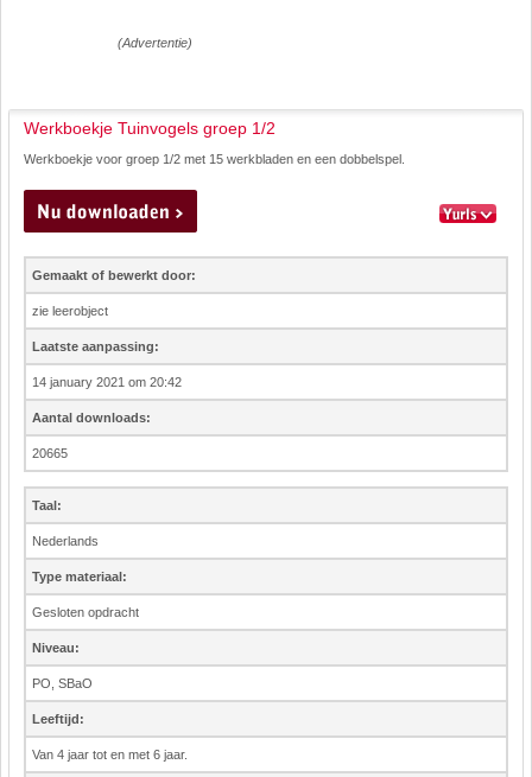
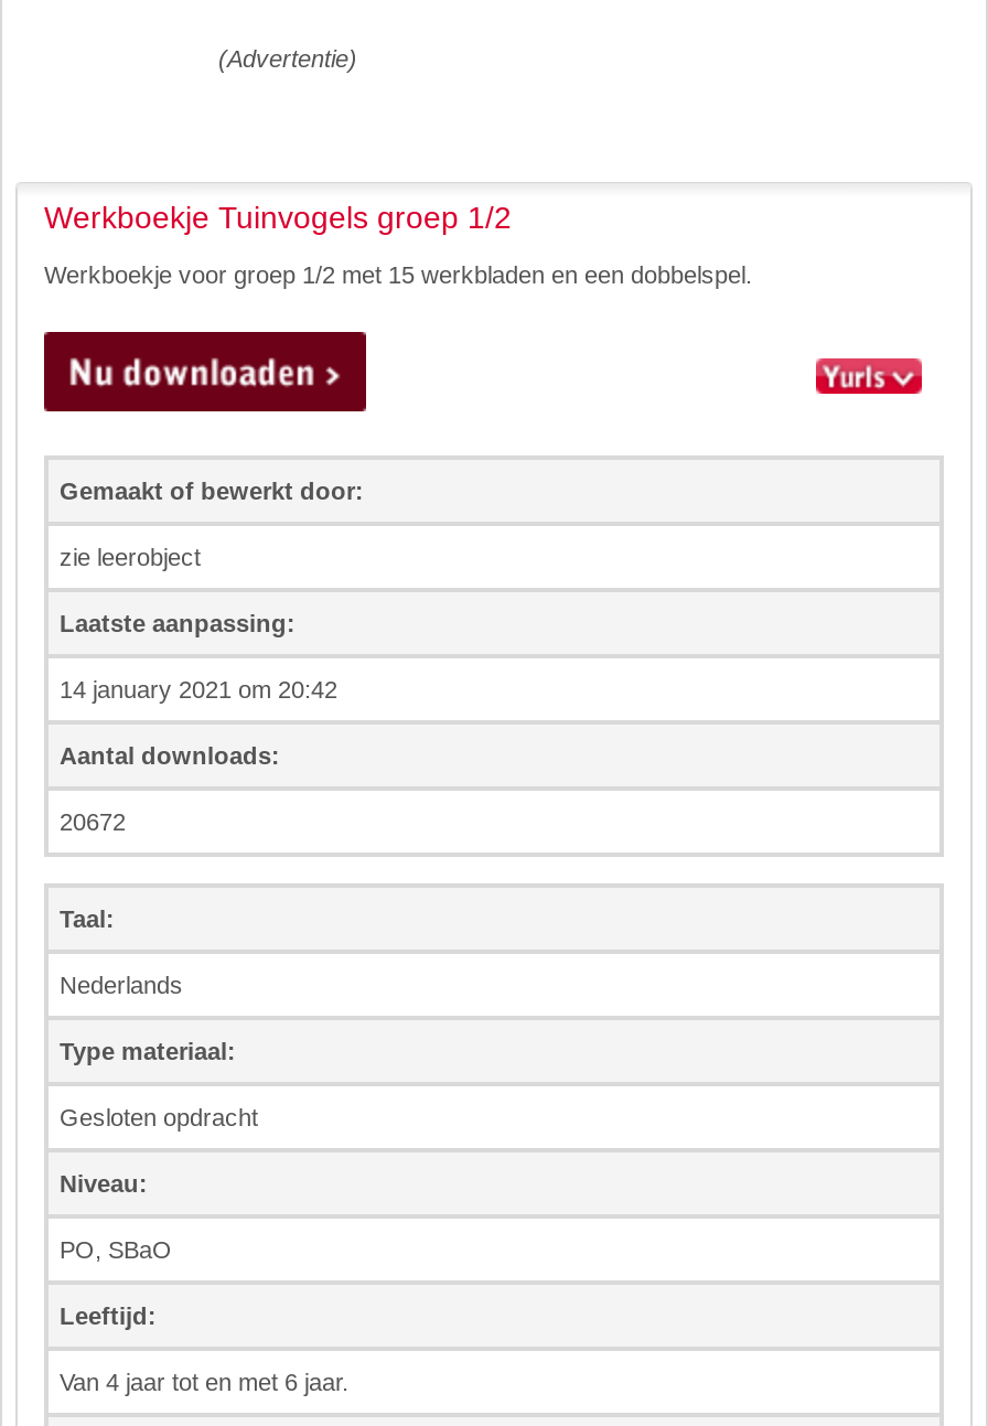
[32,446,68,460] 20665 -> [60,808,126,835] 20672

